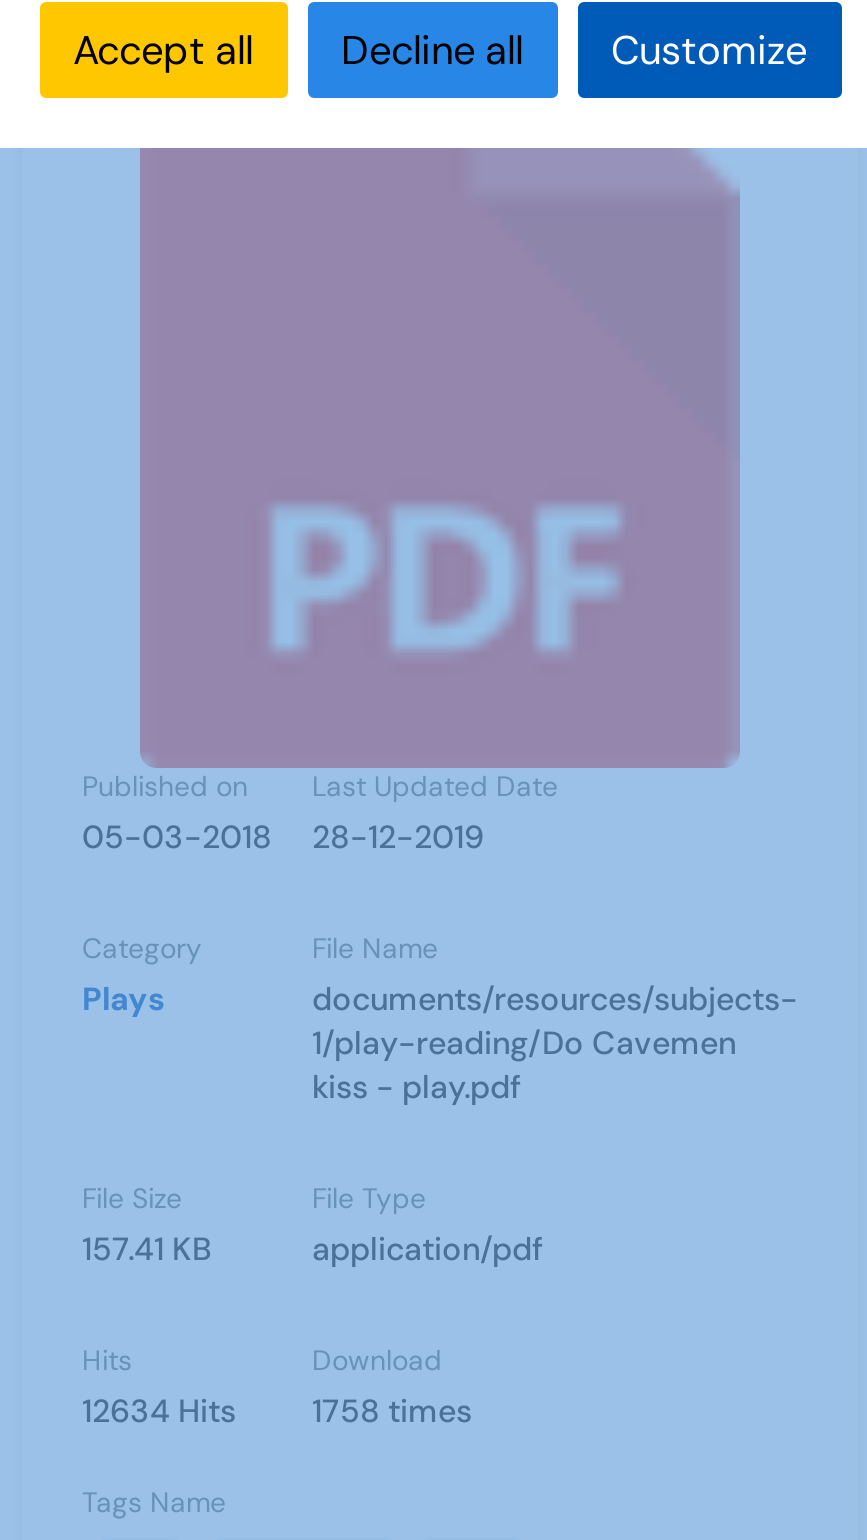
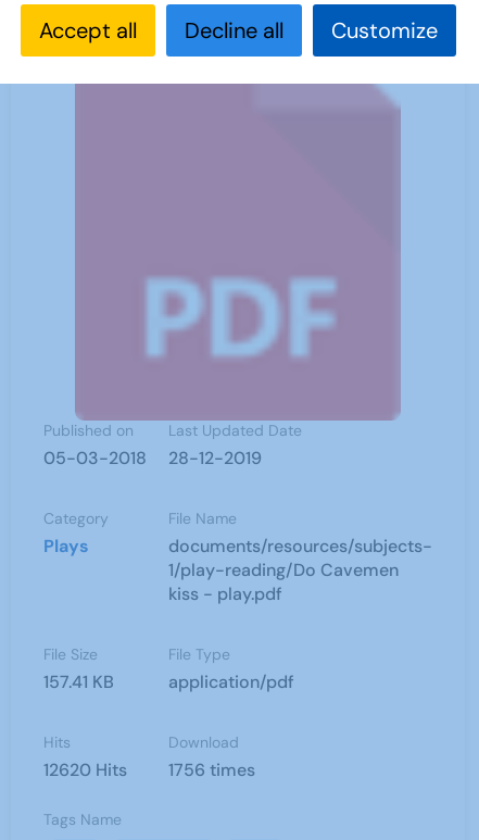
[82,1390,236,1432] 12634 Hits -> [43,758,127,781] 12620 Hits
[312,1390,472,1432] 1758 times -> [168,758,255,781] 1756 times

